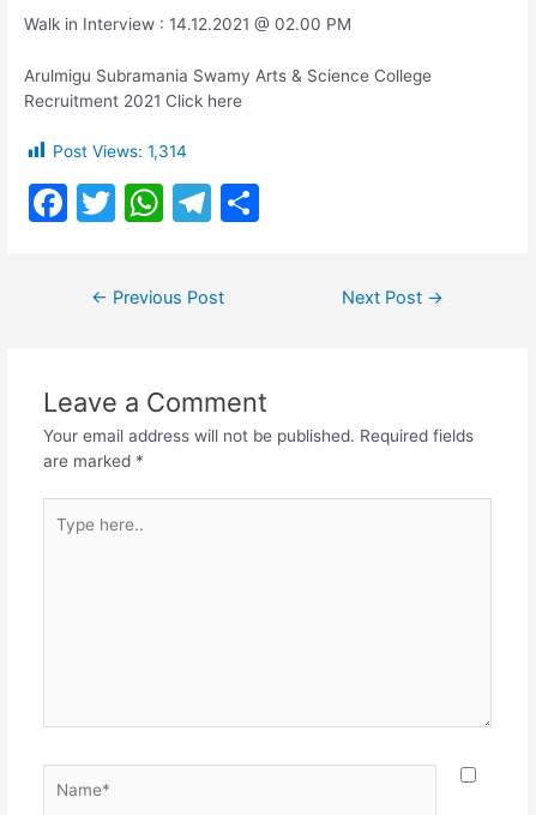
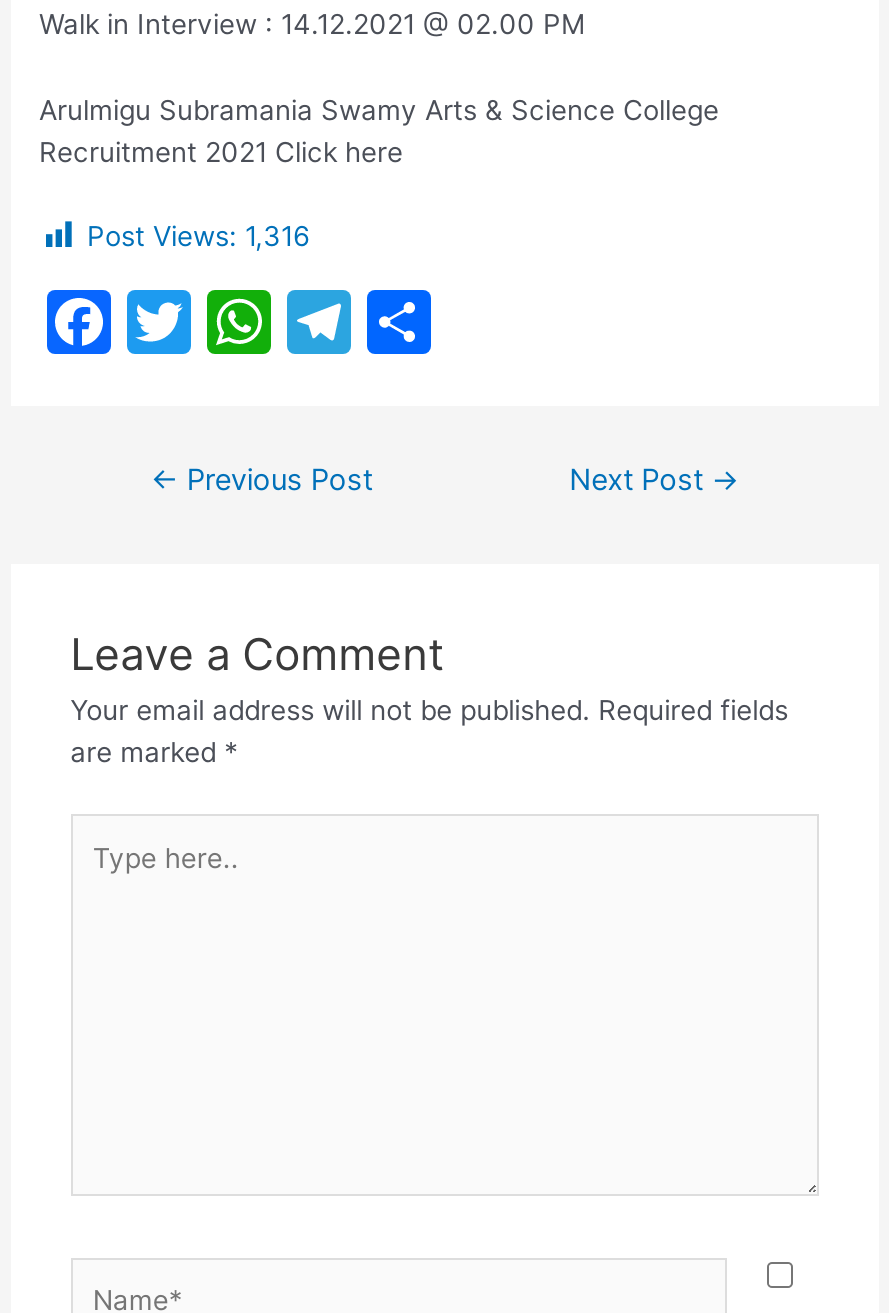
[53,141,187,161] Post Views: 1,314 -> [87,220,311,252] Post Views: 1,316

